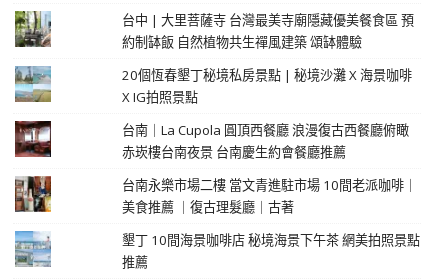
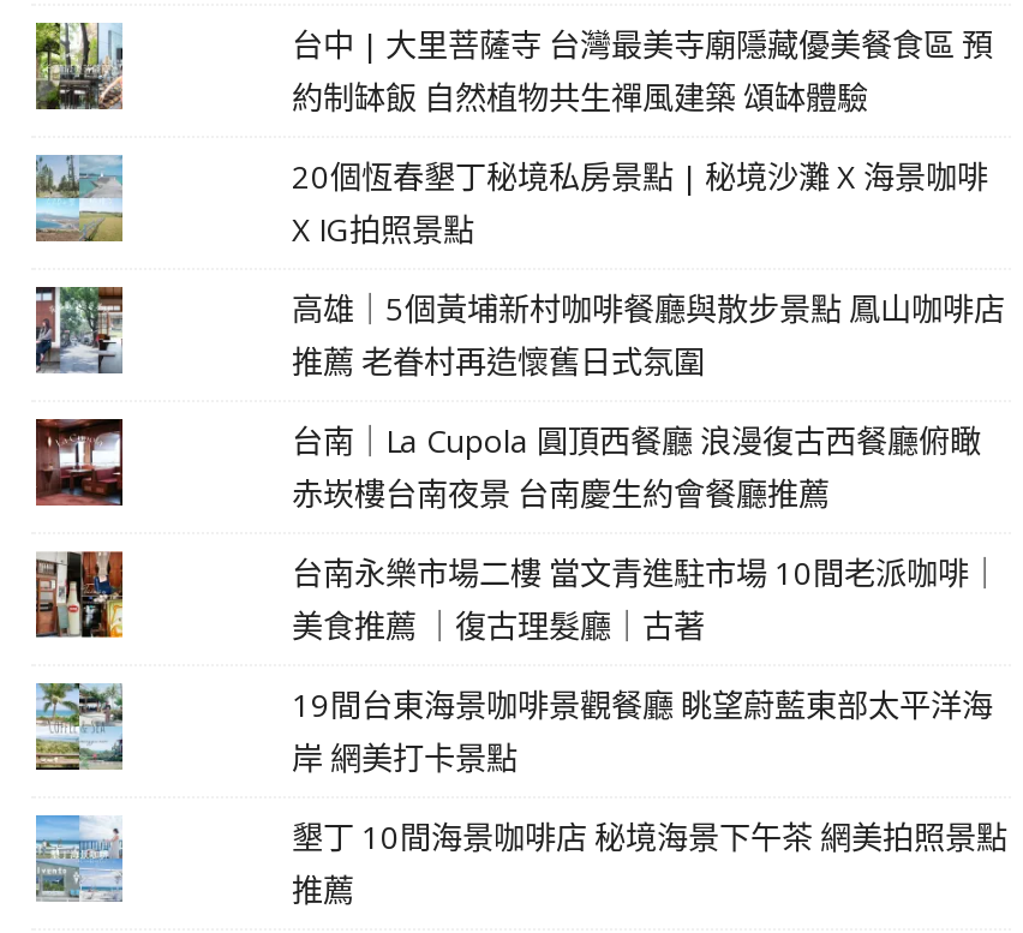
none -> [34,285,122,376] [image]
none -> [292,286,1005,382] 高雄｜5個黃埔新村咖啡餐廳與散步景點 鳳山咖啡店 | 推薦 老眷村再造懷舊日式氛圍
none -> [36,683,125,770] [image]
none -> [292,683,993,779] 19間台東海景咖啡景觀餐廳 眺望蔚藍東部太平洋海 | 岸 網美打卡景點

